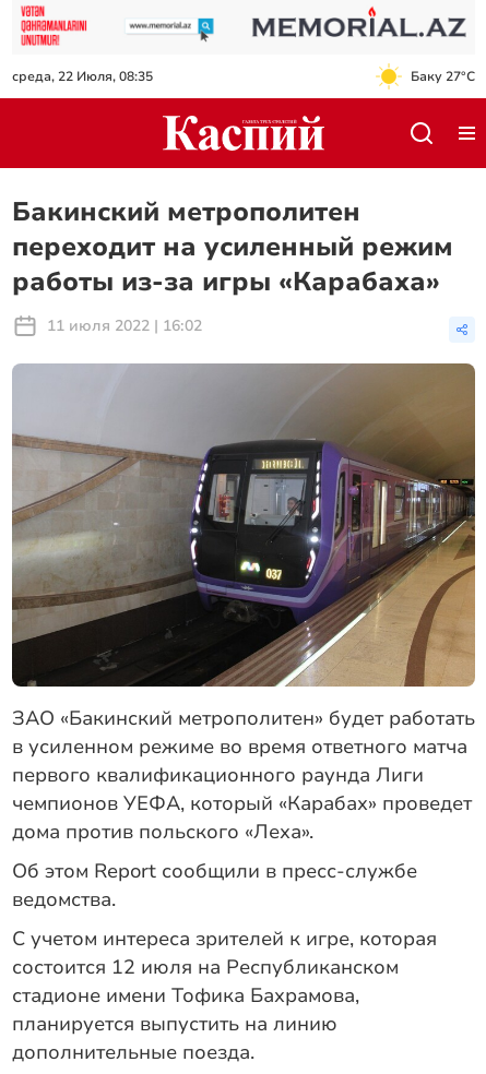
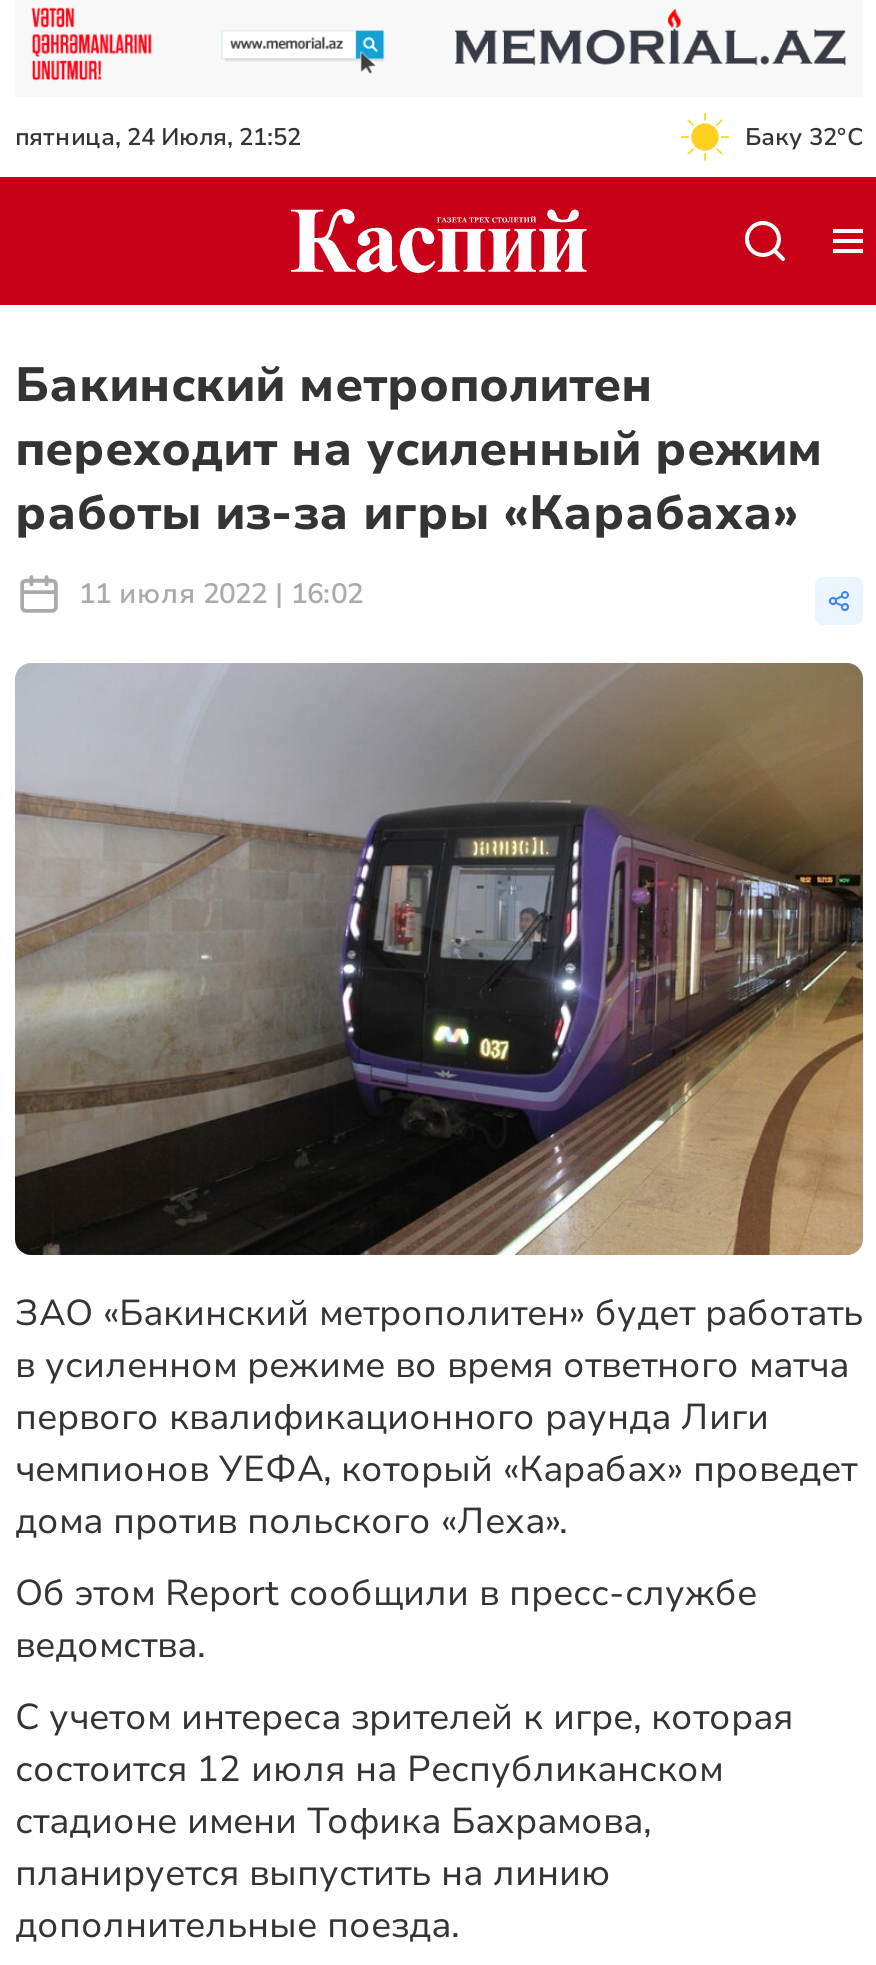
[12,67,153,85] среда, 22 Июля, 08:35 -> [15,121,301,153] пятница, 24 Июля, 21:52
[411,67,475,85] Баку 27°C -> [745,121,863,153] Баку 32°C

